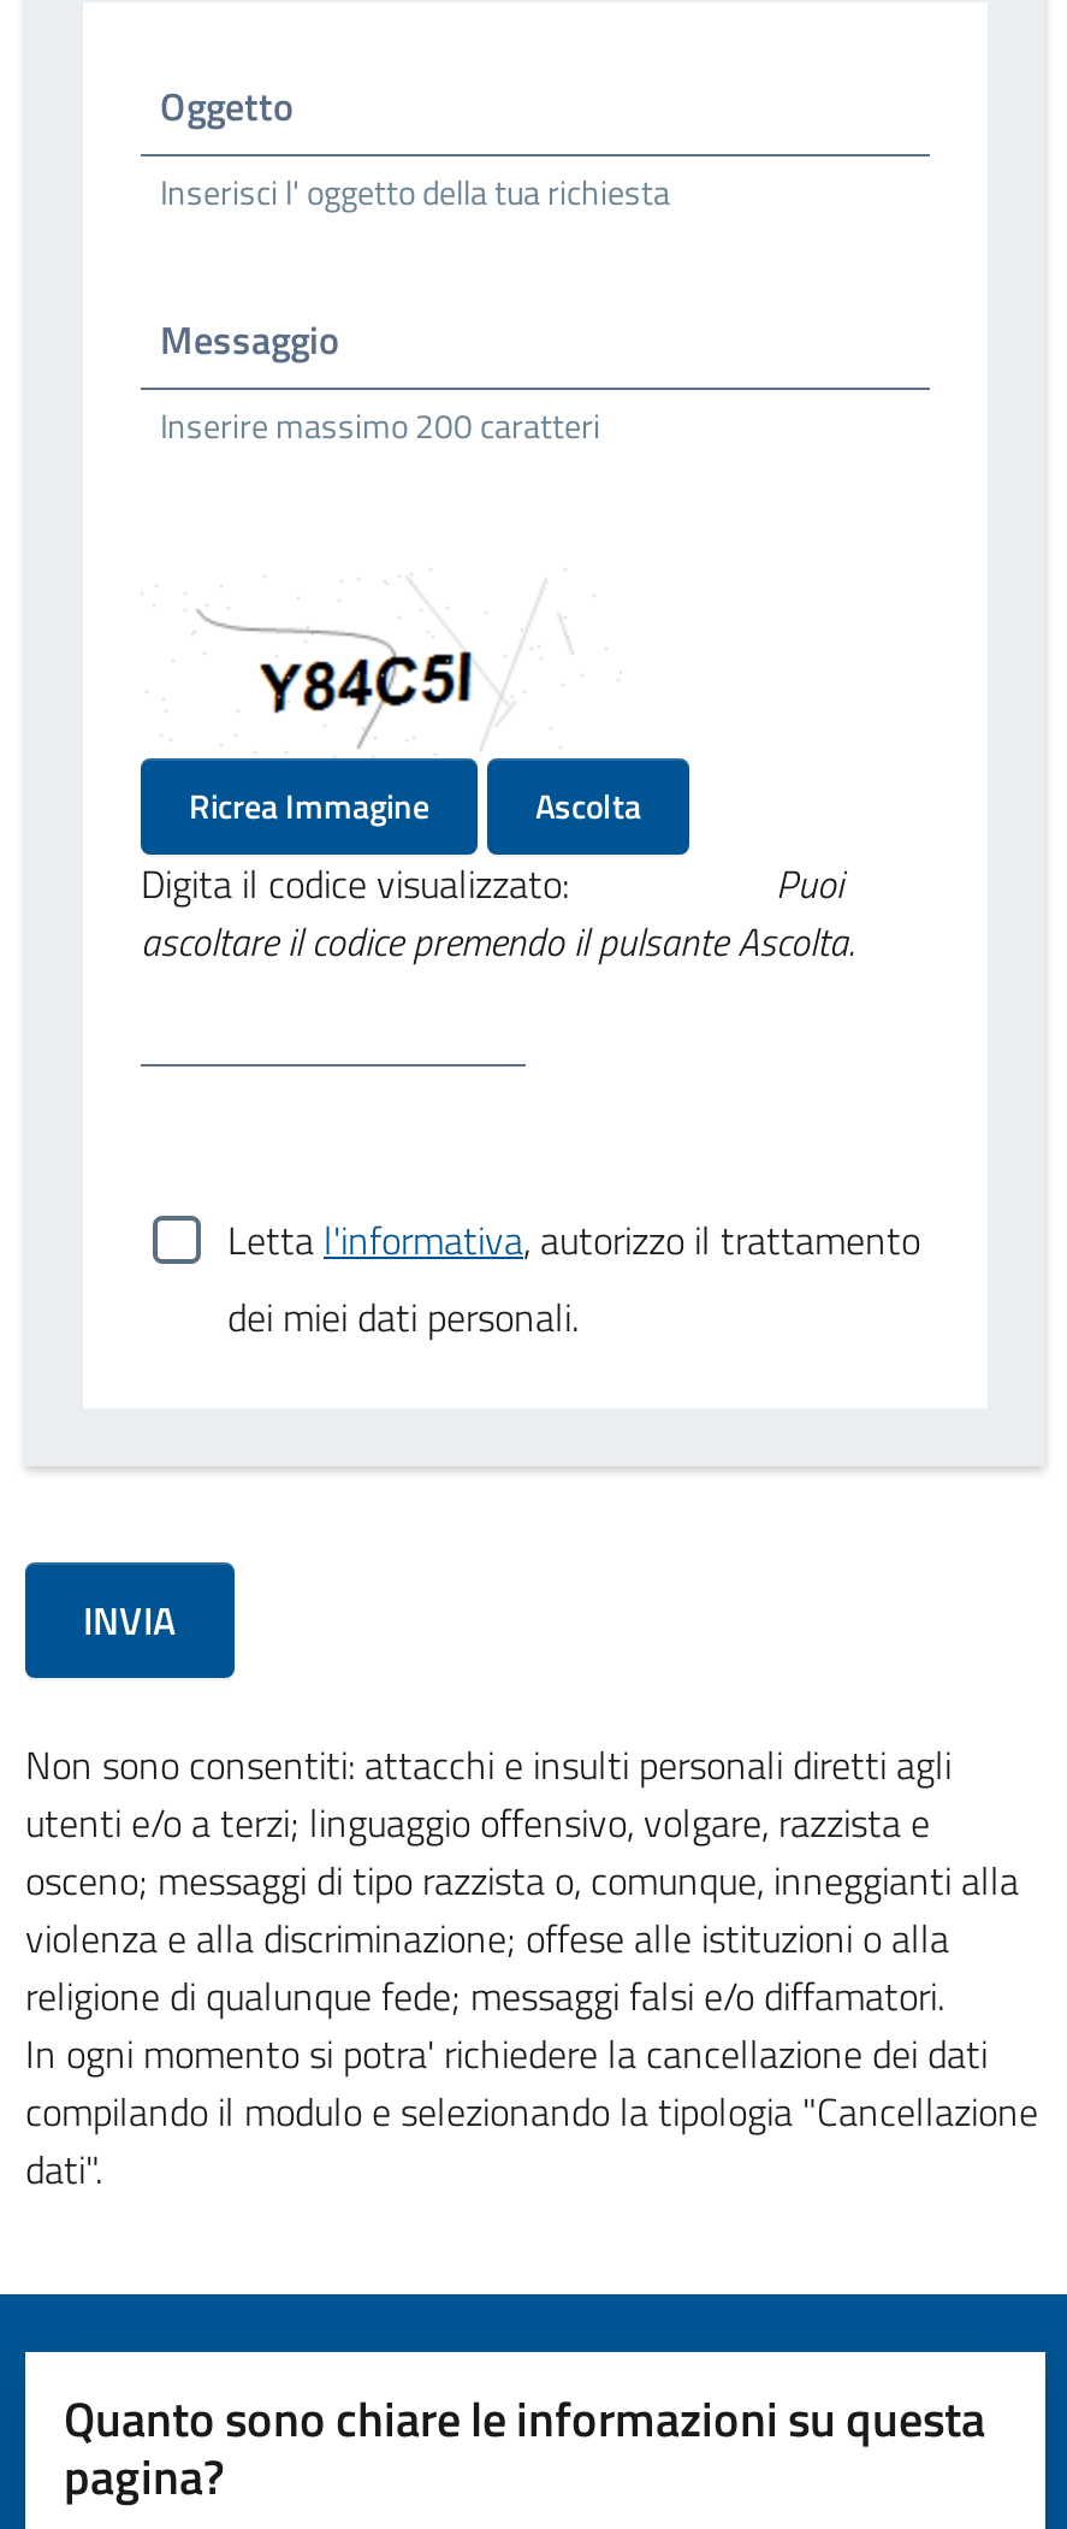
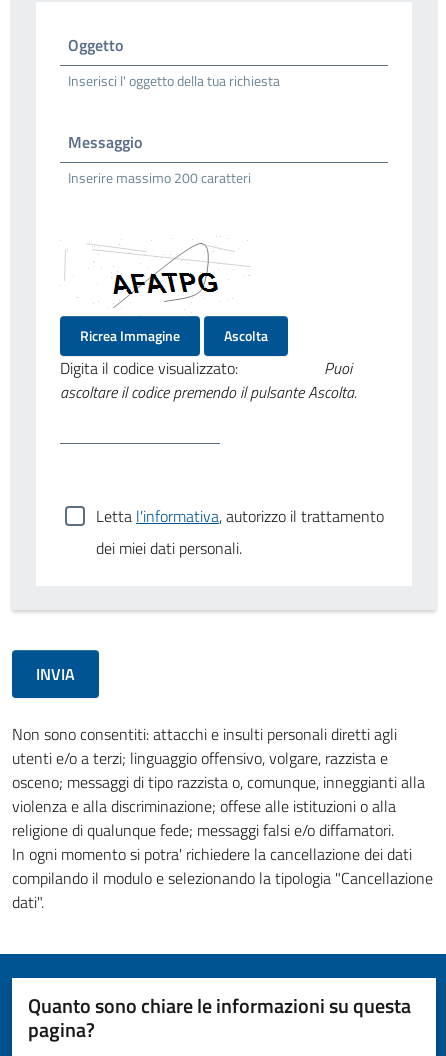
[198,611,521,746] [image] -> [110,243,219,307] [image]

